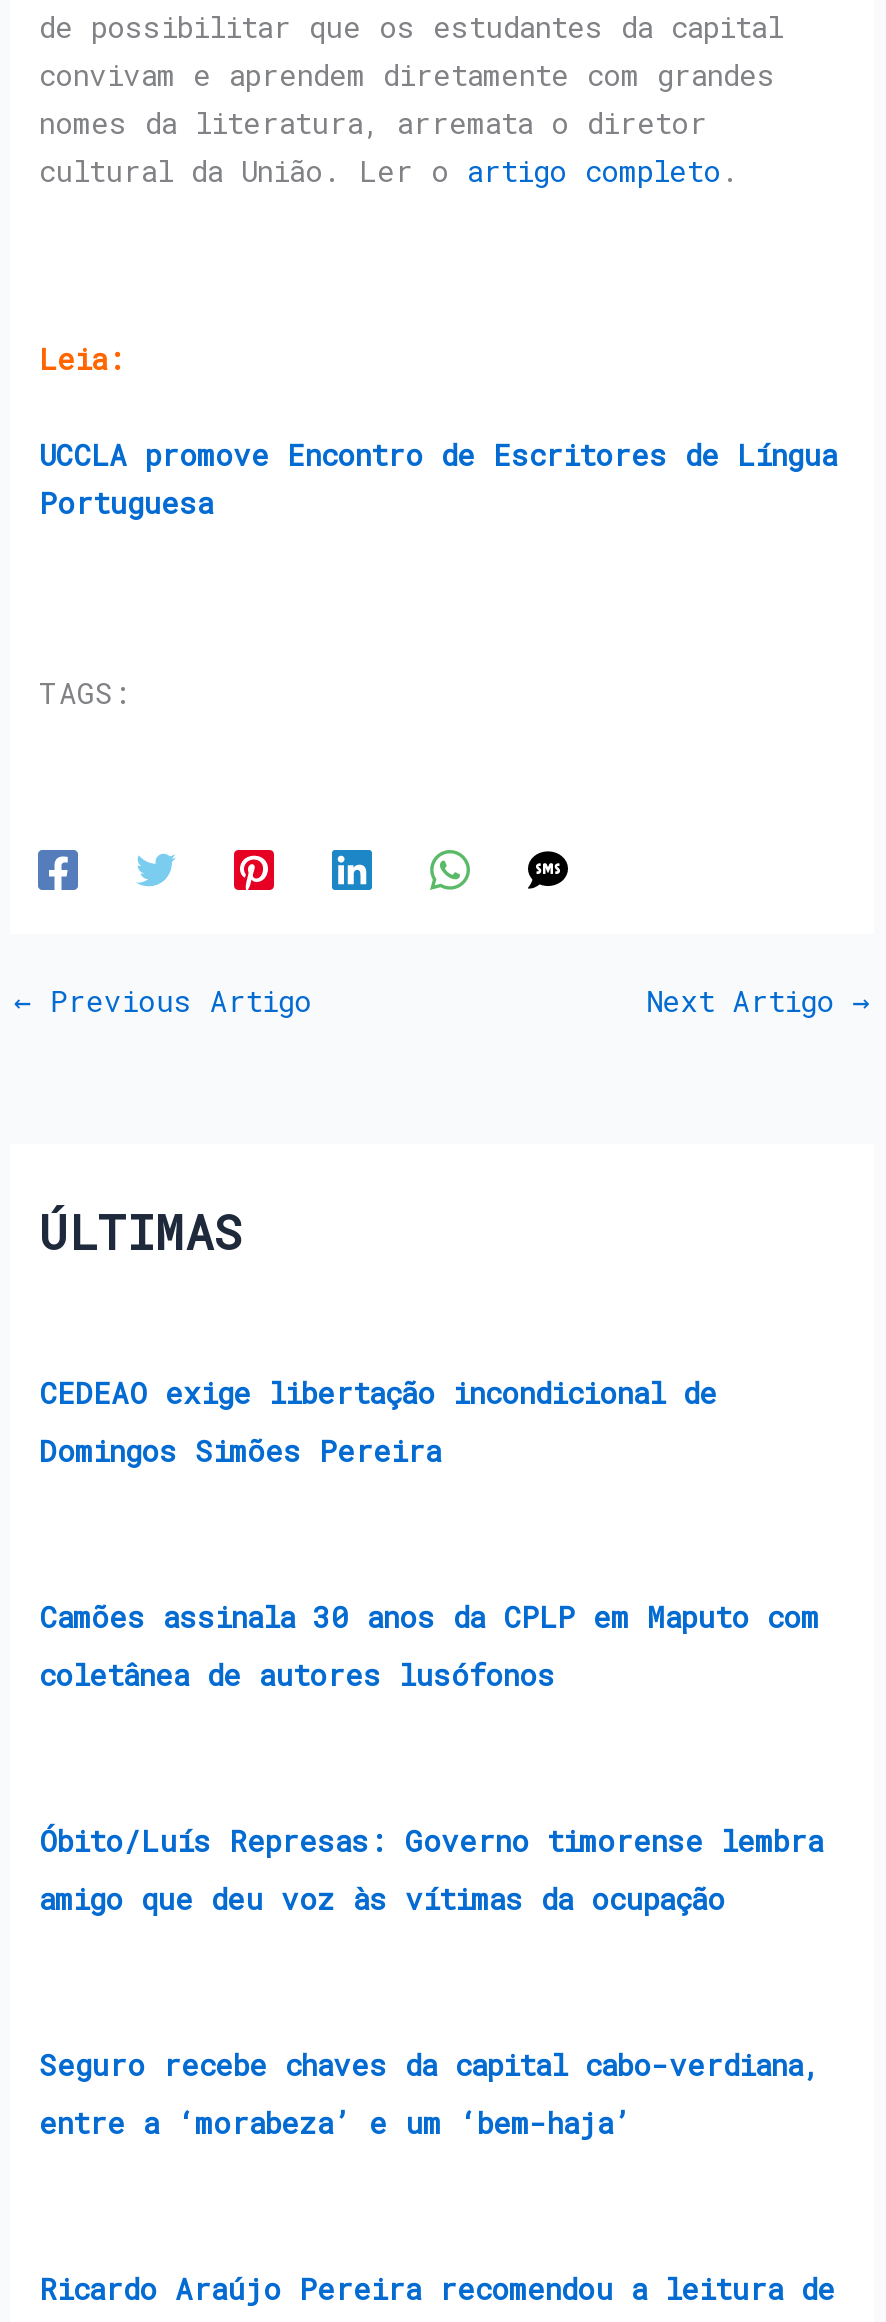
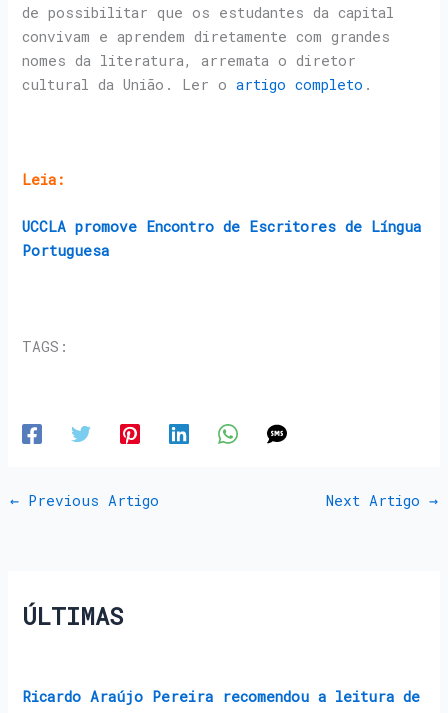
[39,1375,717,1471] CEDEAO exige libertação incondicional de | Domingos Simões Pereira -> none
[39,1599,819,1695] Camões assinala 30 anos da CPLP em Maputo com | coletânea de autores lusófonos -> none
[39,1823,823,1919] Óbito/Luís Represas: Governo timorense lembra | amigo que deu voz às vítimas da ocupação -> none
[39,2047,819,2143] Seguro recebe chaves da capital cabo-verdiana, | entre a ‘morabeza’ e um ‘bem-haja’ -> none

